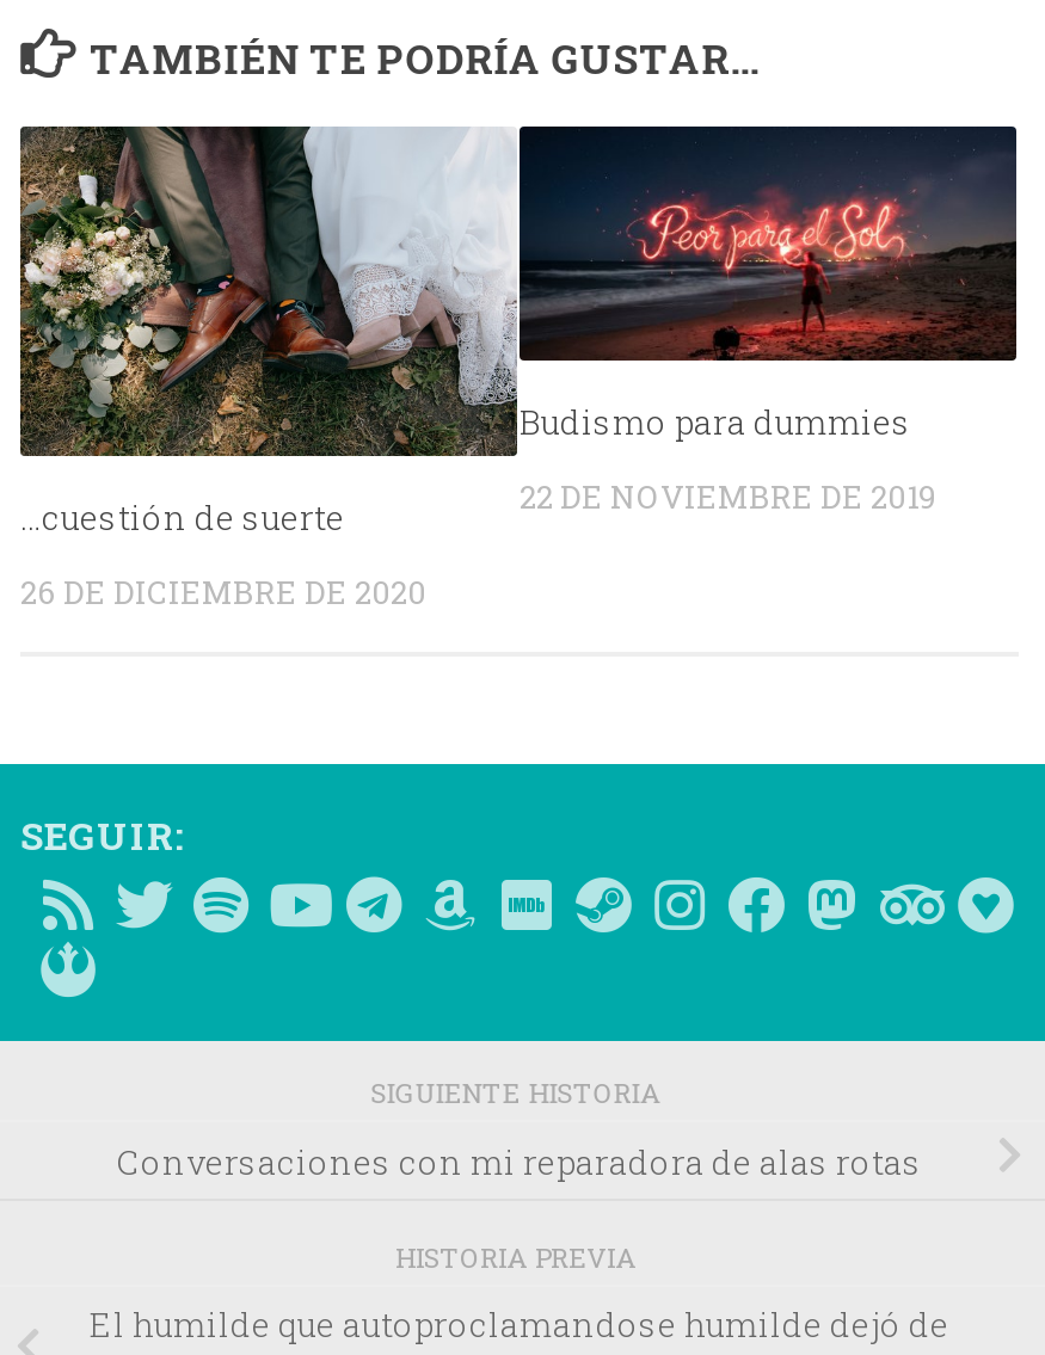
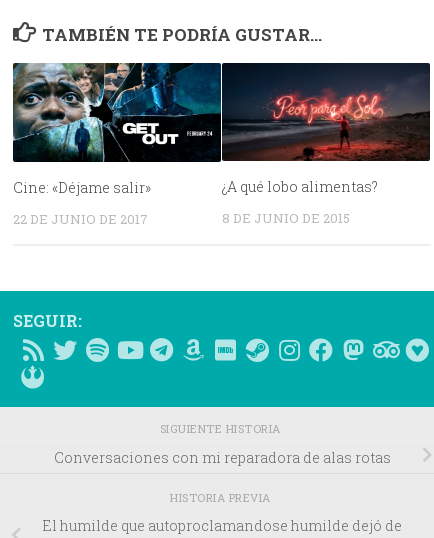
[20,124,911,458] [image] | Budismo para dummies -> [13,62,378,196] [image] | ¿A qué lobo alimentas?
[520,474,938,517] 22 DE NOVIEMBRE DE 2019 -> [222,209,350,227] 8 DE JUNIO DE 2015
[20,494,345,540] …cuestión de suerte -> [13,178,151,197] Cine: «Déjame salir»
[20,571,426,614] 26 DE DICIEMBRE DE 2020 -> [13,210,148,228] 22 DE JUNIO DE 2017

